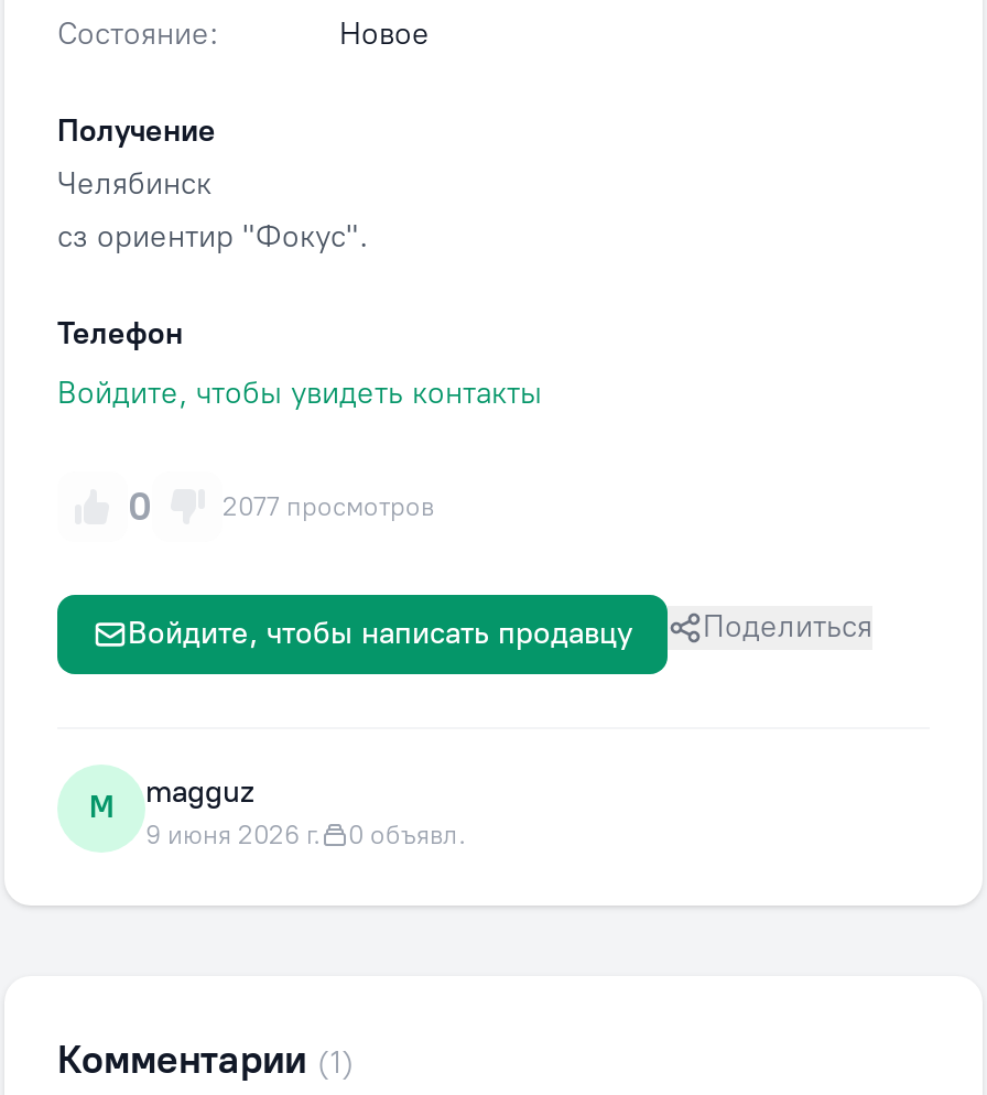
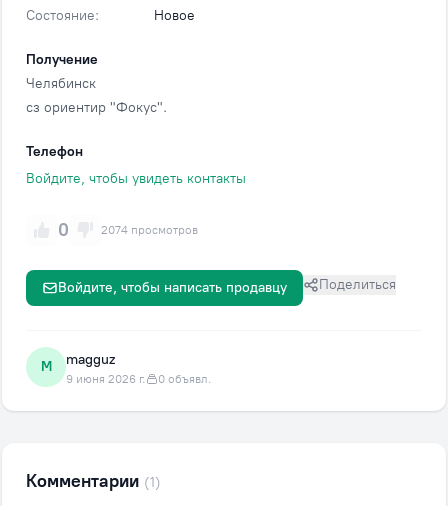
[223,491,434,522] 2077 просмотров -> [101,223,198,237] 2074 просмотров

